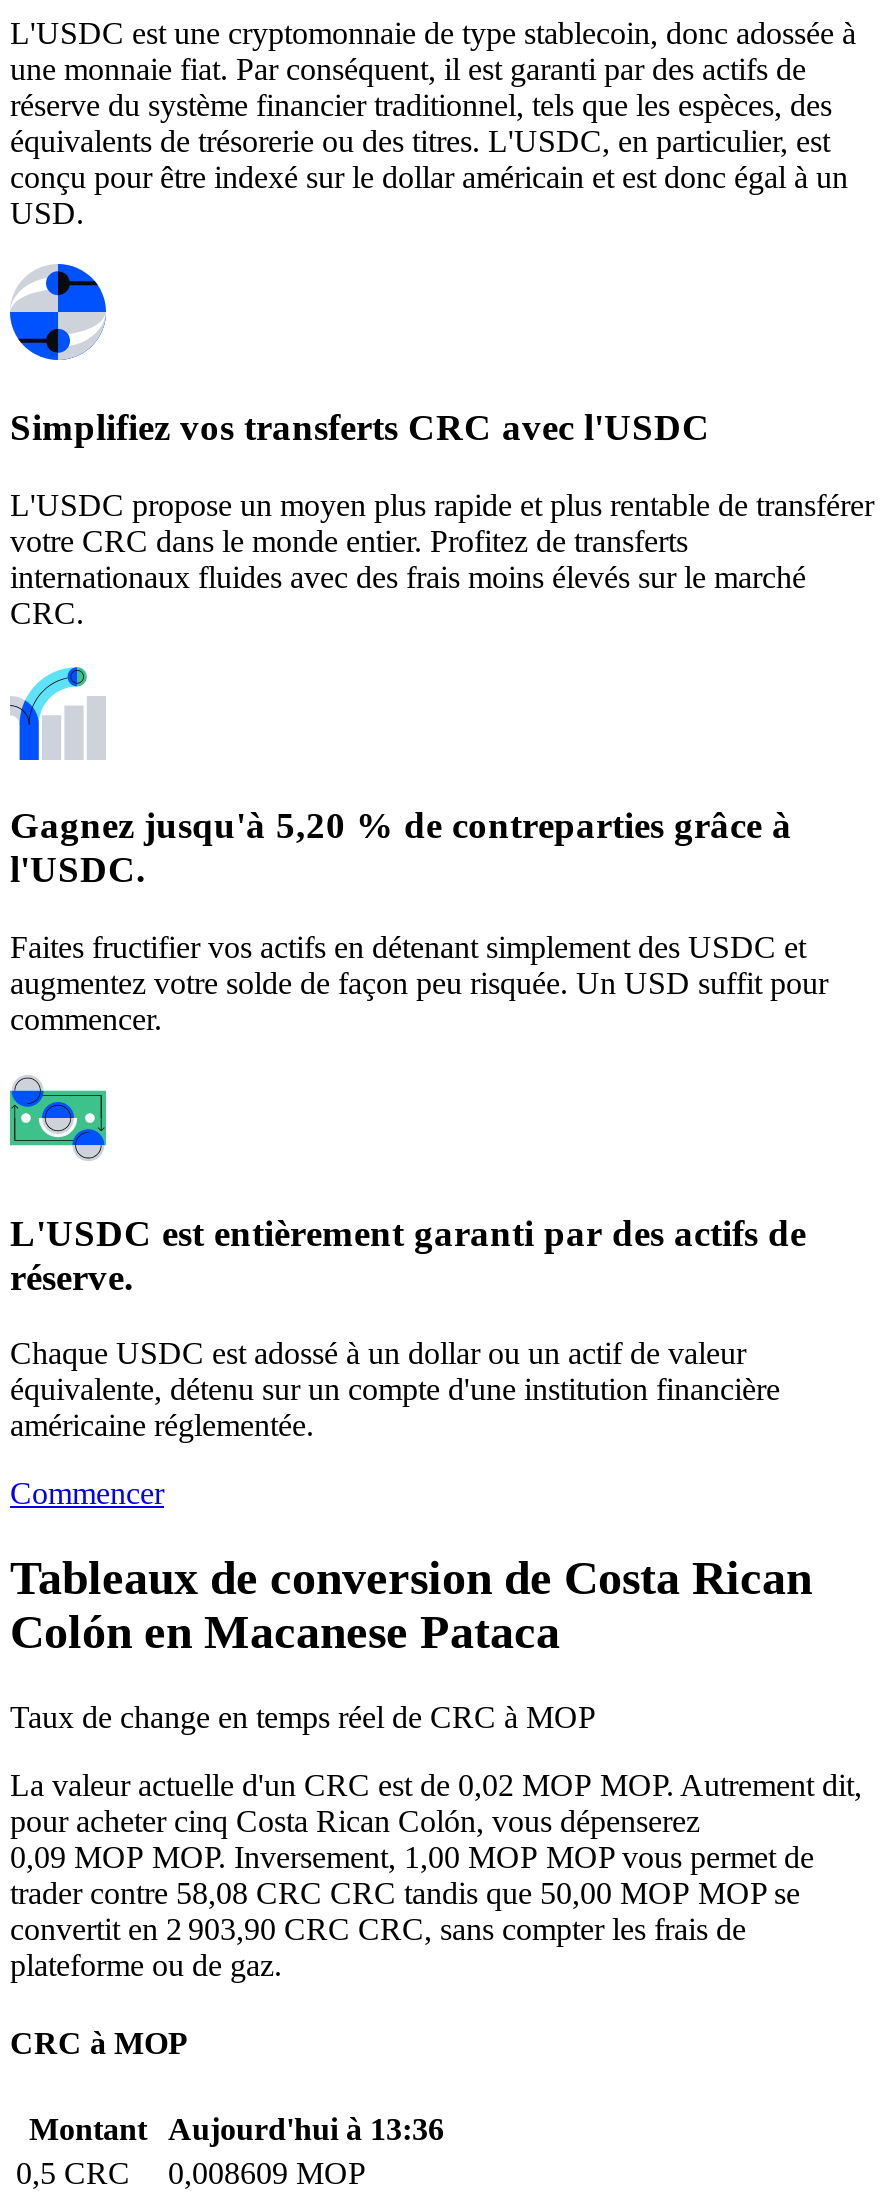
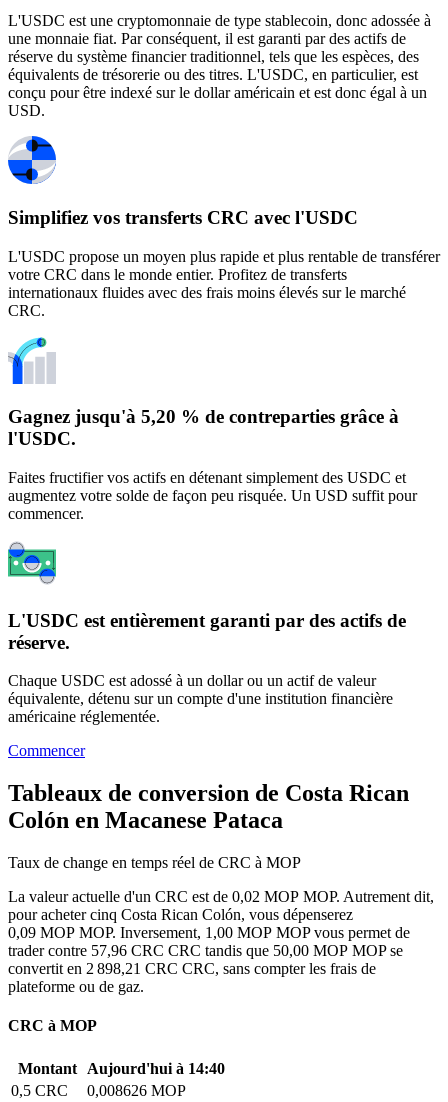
[10,1876,800,1910] trader contre 58,08 CRC CRC tandis que 50,00 MOP MOP se -> [8,942,403,959] trader contre 57,96 CRC CRC tandis que 50,00 MOP MOP se
[10,1912,746,1946] convertit en 2 903,90 CRC CRC, sans compter les frais de -> [8,960,376,977] convertit en 2 898,21 CRC CRC, sans compter les frais de
[29,2111,444,2145] Montant Aujourd'hui à 13:36 -> [17,1060,225,1077] Montant Aujourd'hui à 14:40
[16,2155,366,2189] 0,5 CRC 0,008609 MOP -> [11,1082,186,1099] 0,5 CRC 0,008626 MOP

